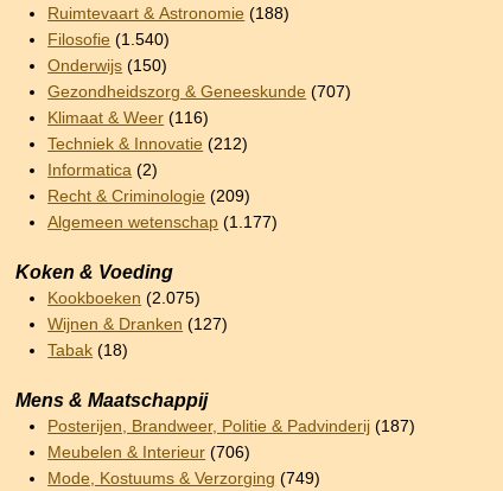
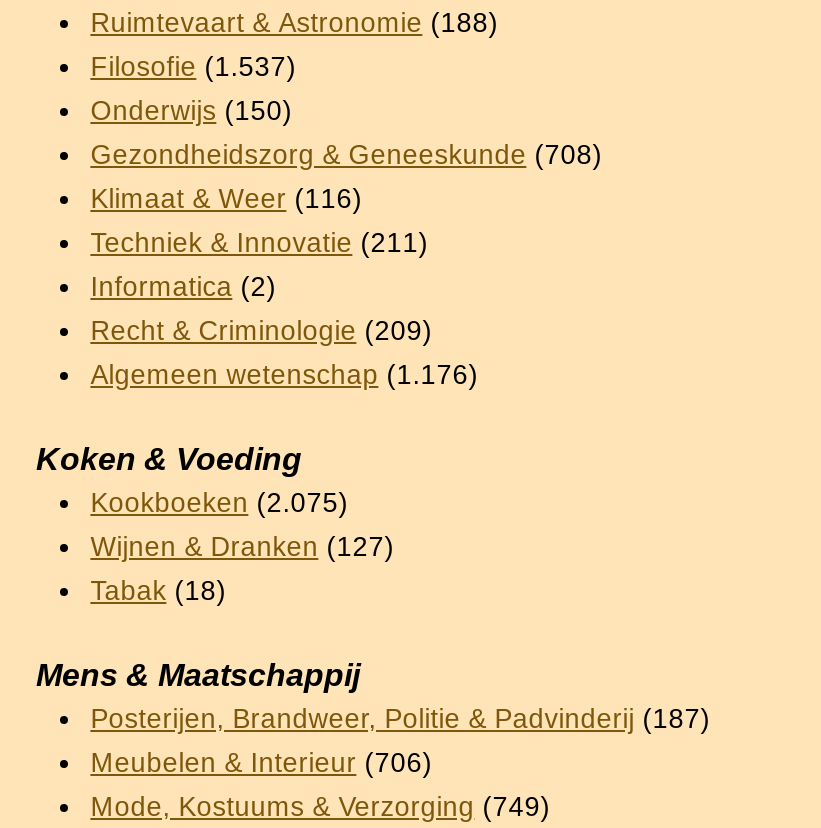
[48,30,170,48] Filosofie (1.540) -> [90,51,296,81] Filosofie (1.537)
[48,83,351,100] Gezondheidszorg & Geneeskunde (707) -> [90,139,602,169] Gezondheidszorg & Geneeskunde (708)
[48,135,248,153] Techniek & Innovatie (212) -> [90,227,428,257] Techniek & Innovatie (211)
[48,213,278,231] Algemeen wetenschap (1.177) -> [90,359,478,389] Algemeen wetenschap (1.176)

